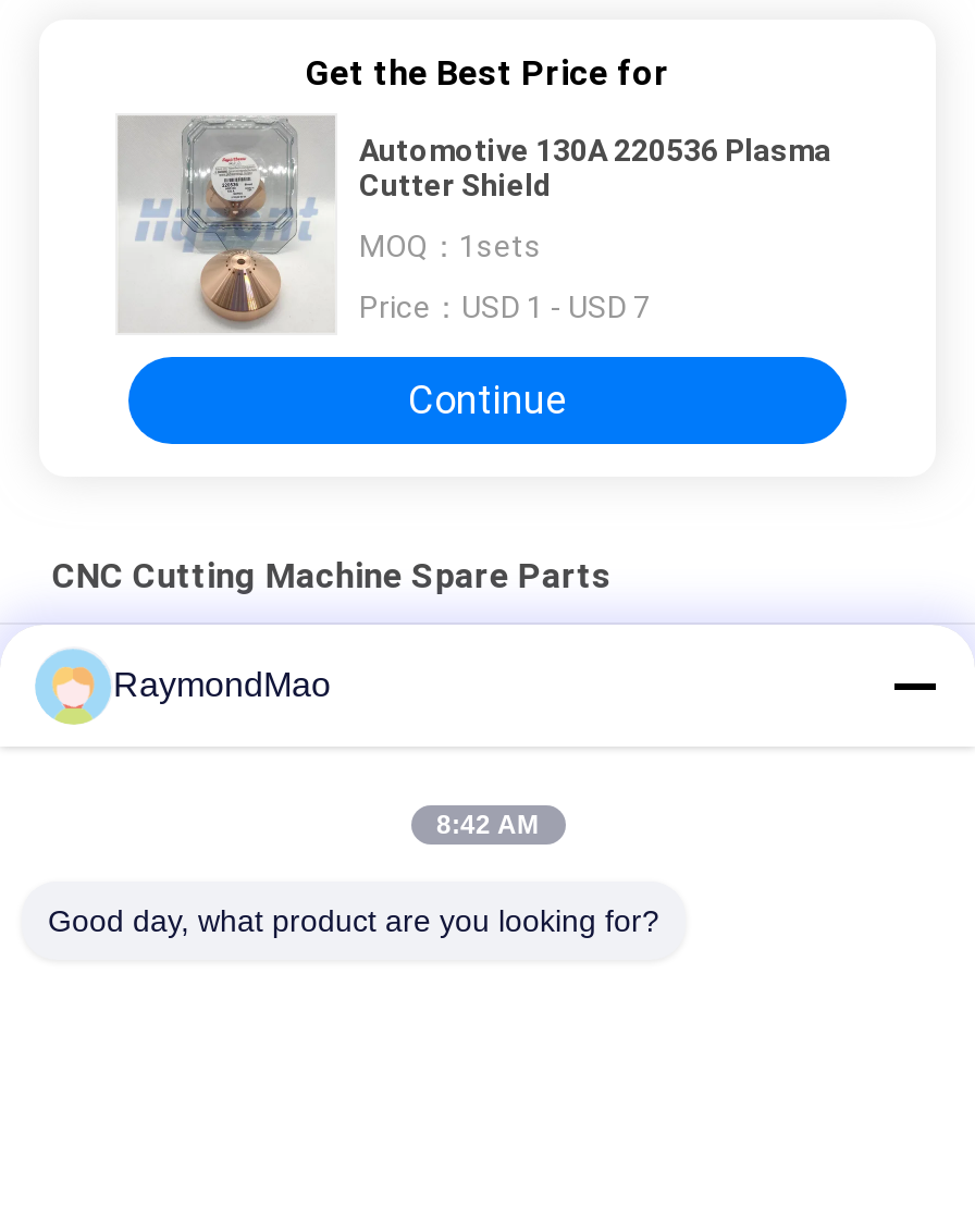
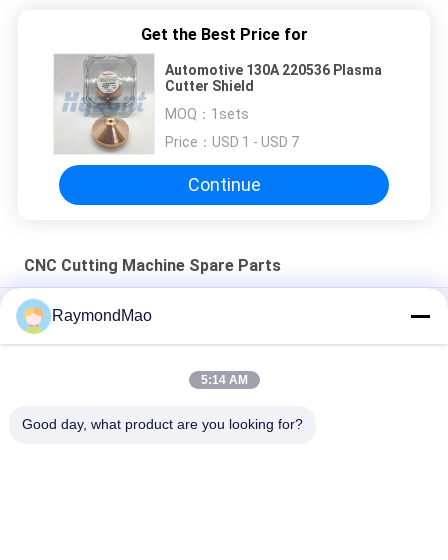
[436,810,539,840] 8:42 AM -> [200,373,247,387] 5:14 AM

